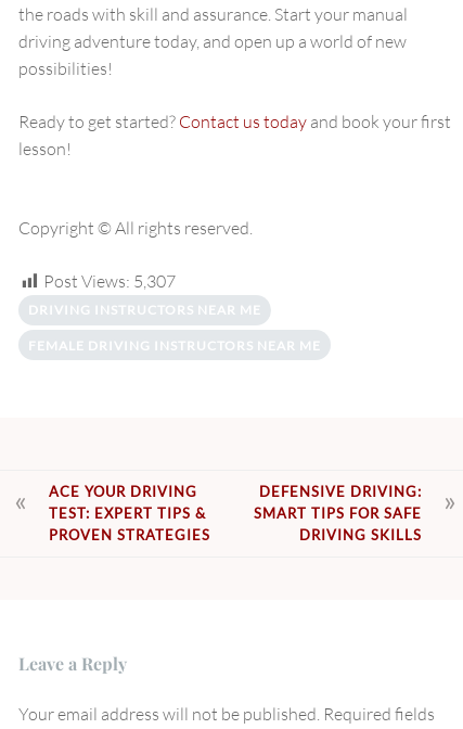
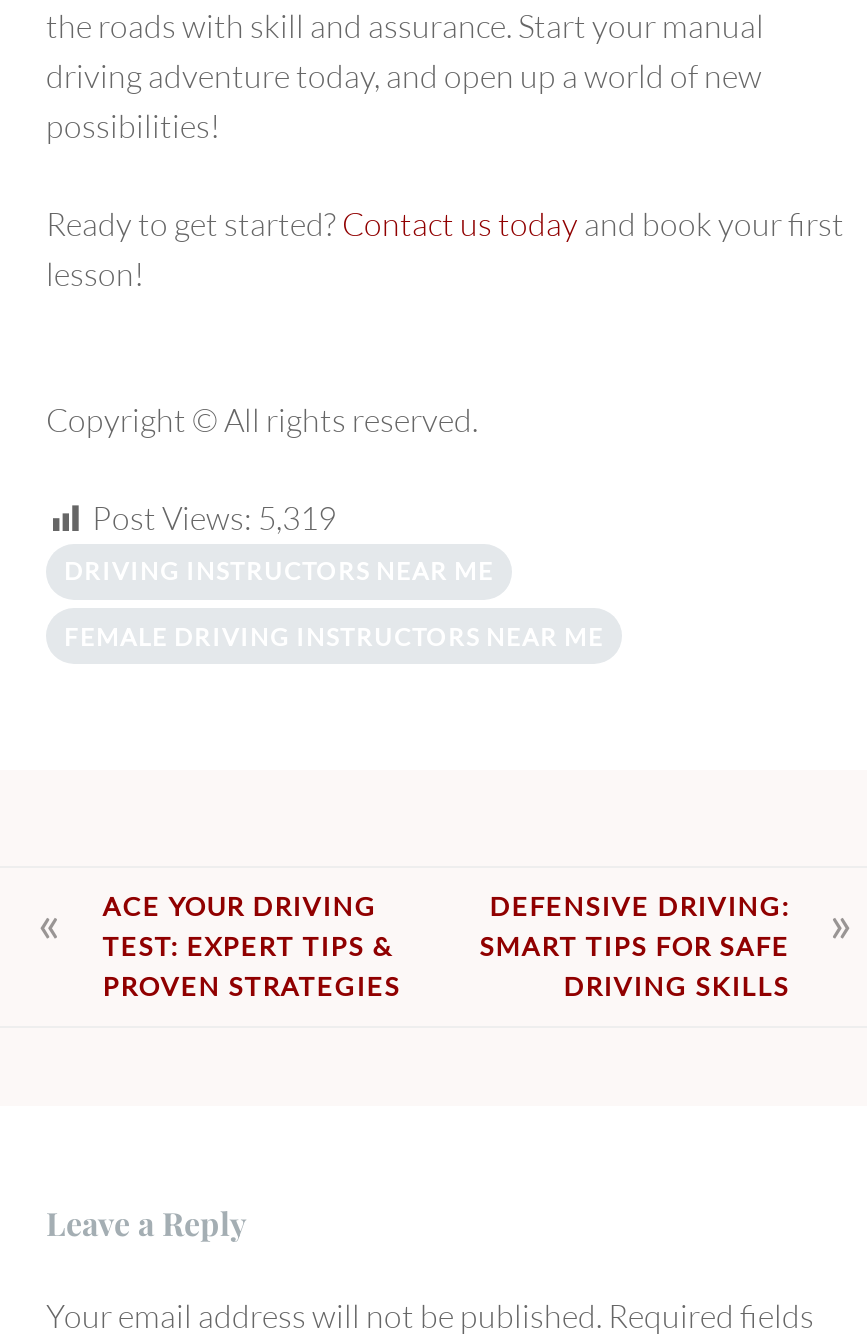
[43,270,176,291] Post Views: 5,307 -> [92,497,336,537] Post Views: 5,319

